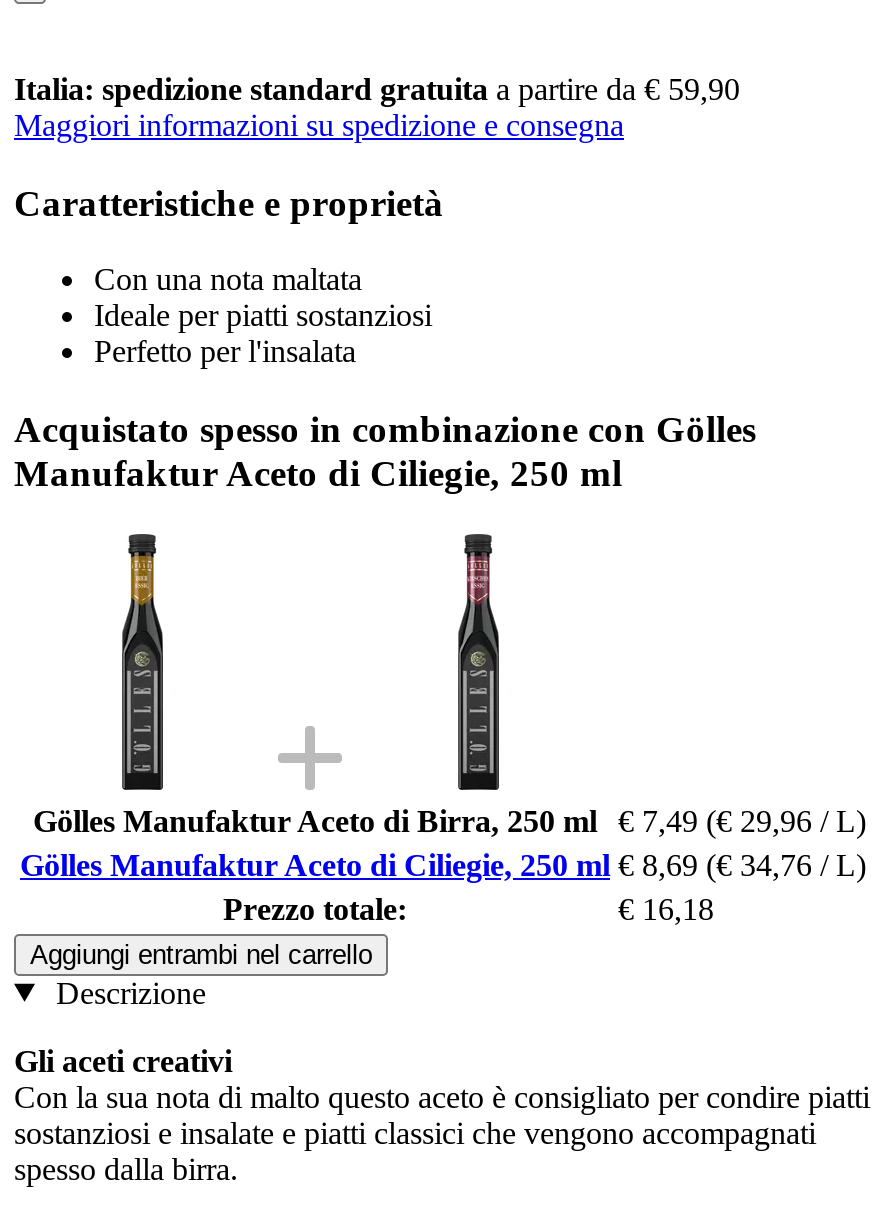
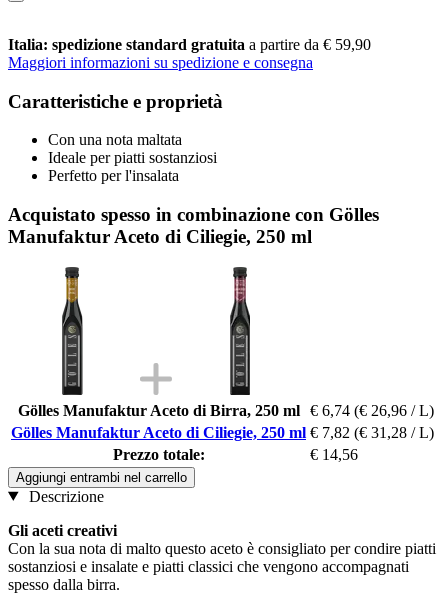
[33,803,866,837] Gölles Manufaktur Aceto di Birra, 250 ml € 7,49 (€ 29,96 / L) -> [17,402,434,419] Gölles Manufaktur Aceto di Birra, 250 ml € 6,74 (€ 26,96 / L)
[20,847,866,881] Gölles Manufaktur Aceto di Ciliegie, 250 ml € 8,69 (€ 34,76 / L) -> [11,424,434,441] Gölles Manufaktur Aceto di Ciliegie, 250 ml € 7,82 (€ 31,28 / L)
[618,891,714,925] € 16,18 -> [310,446,358,463] € 14,56

